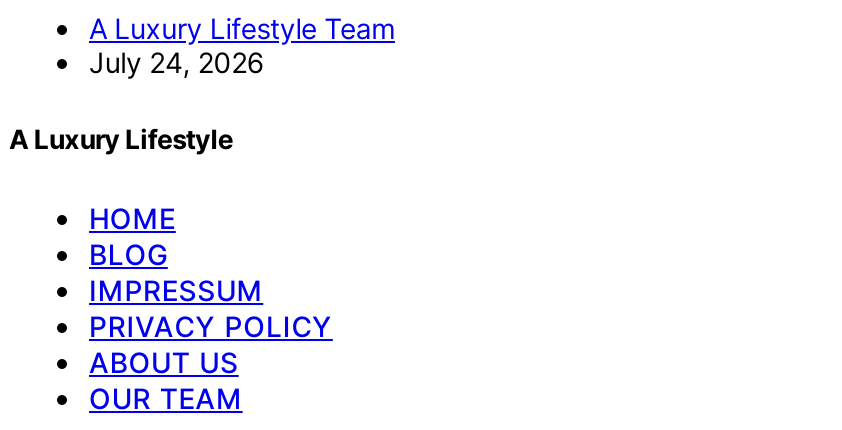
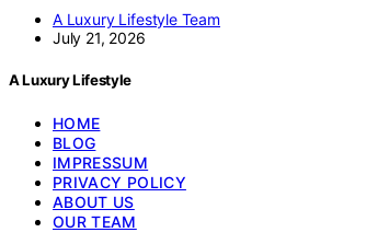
[89,45,264,79] July 24, 2026 -> [53,29,145,47] July 21, 2026

